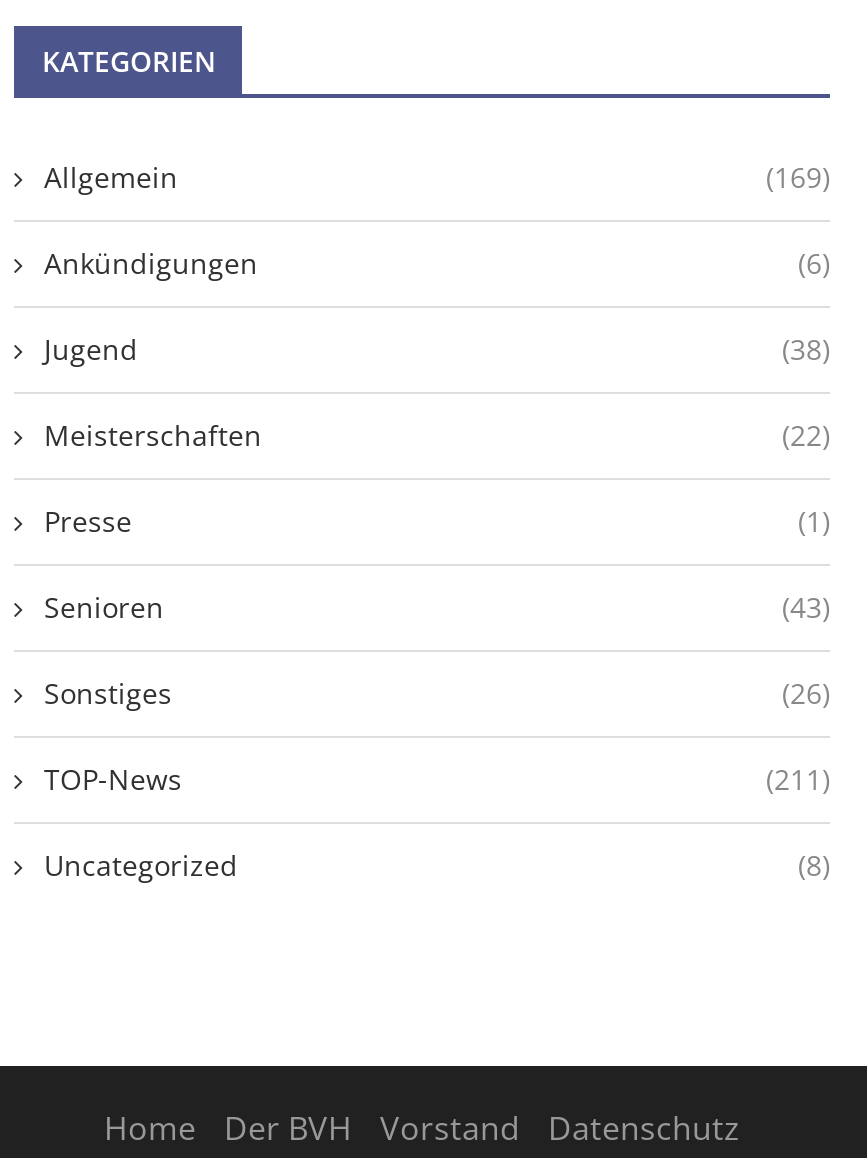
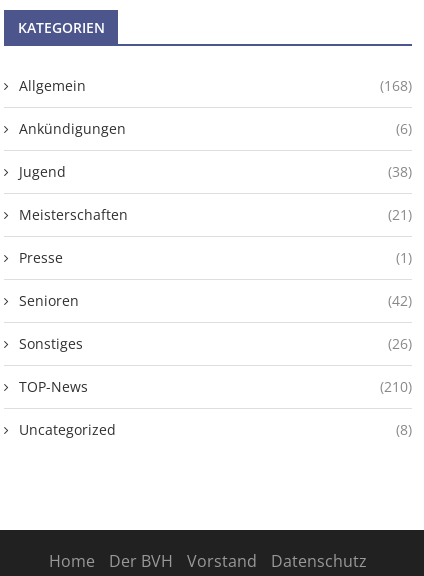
[766,159,830,197] (169) -> [380,76,412,95] (168)
[782,417,830,455] (22) -> [388,205,412,224] (21)
[782,589,830,627] (43) -> [388,291,412,310] (42)
[766,761,830,799] (211) -> [380,377,412,396] (210)

